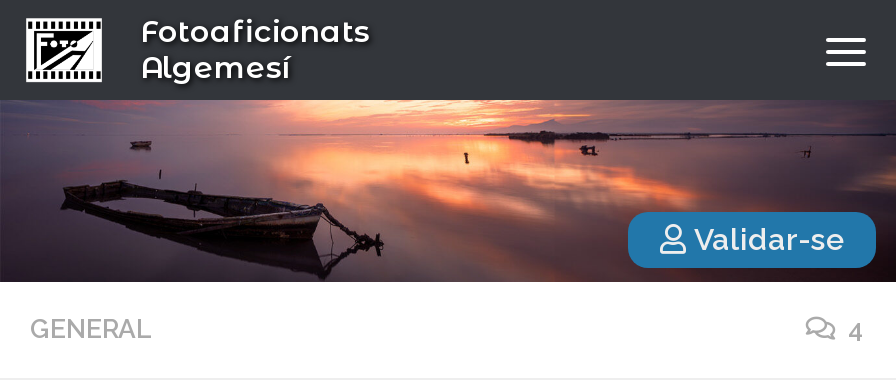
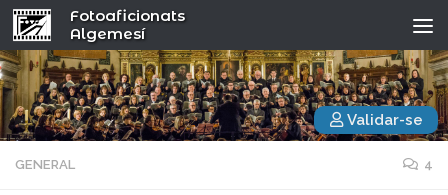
[6,98,890,284] [image] -> [3,49,445,142] [image]

